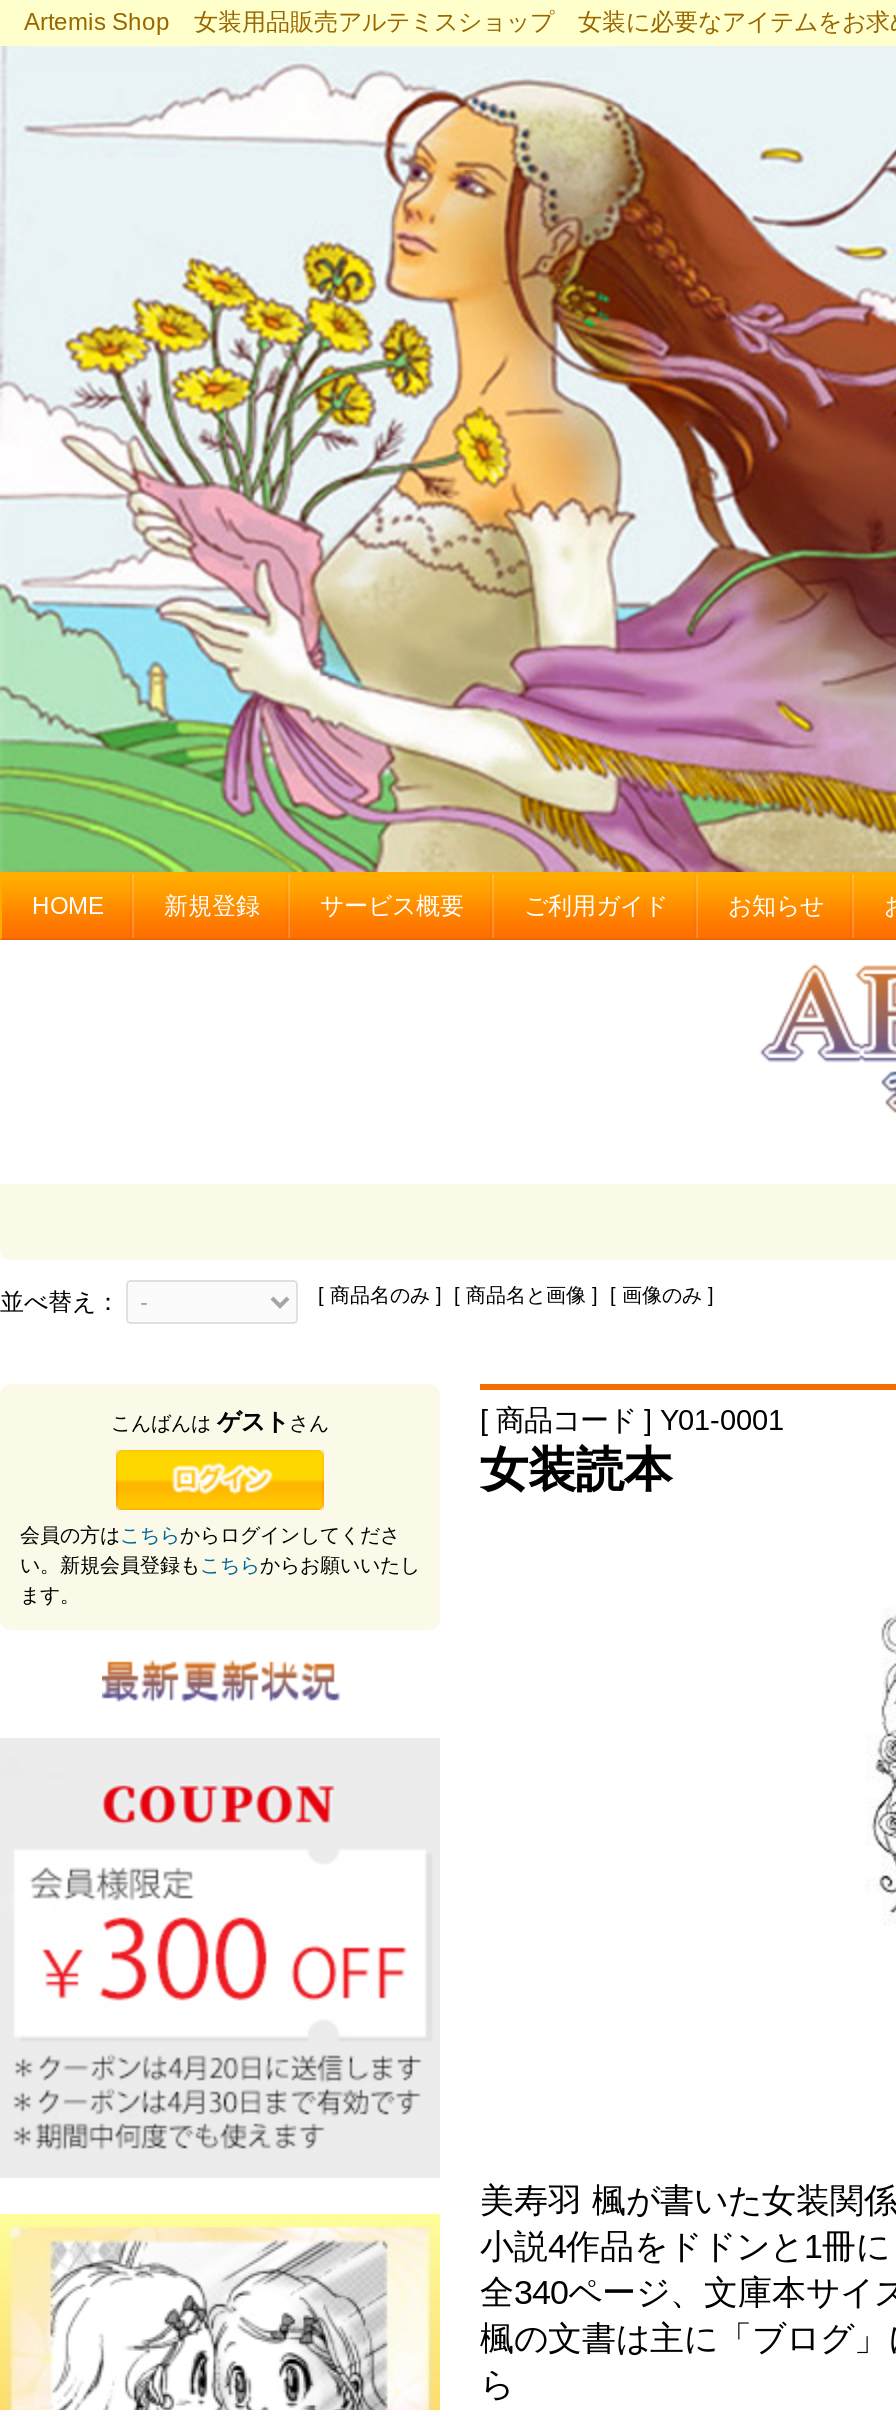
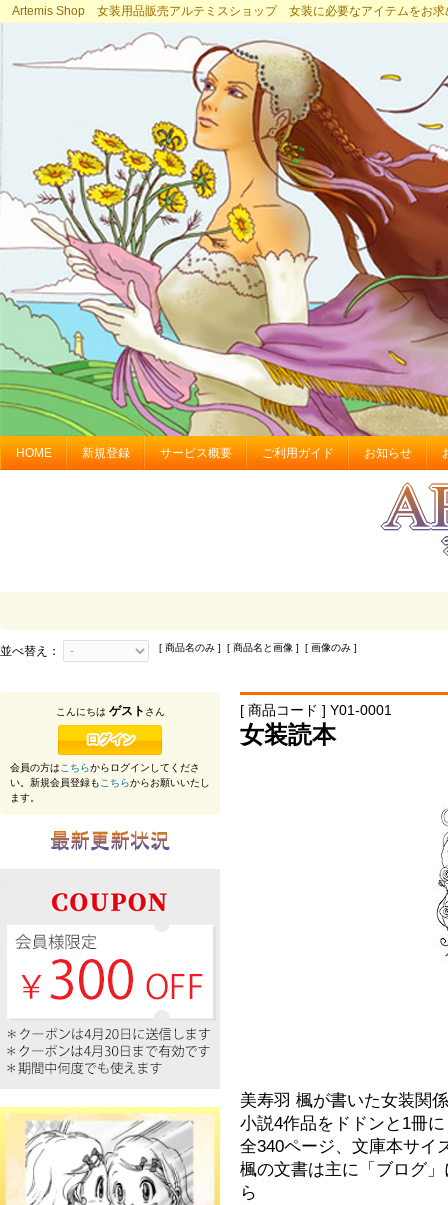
[111,1409,329,1437] こんばんはゲストさん -> [55,704,164,718] こんにちはゲストさん

